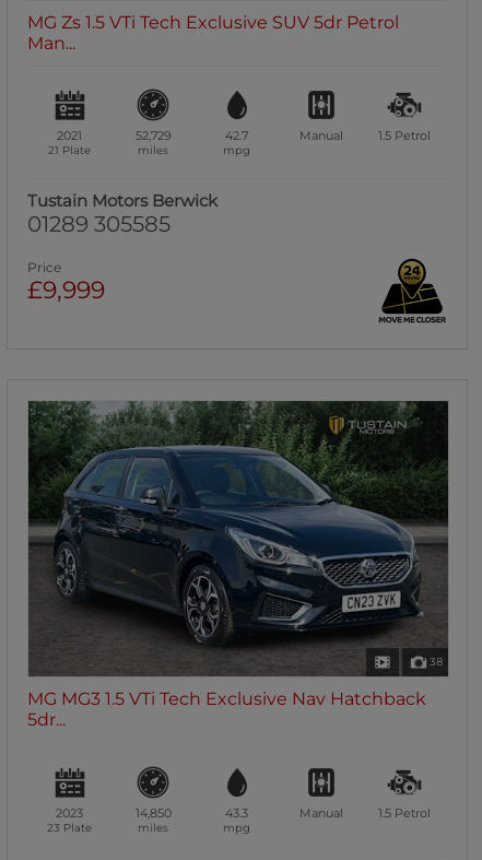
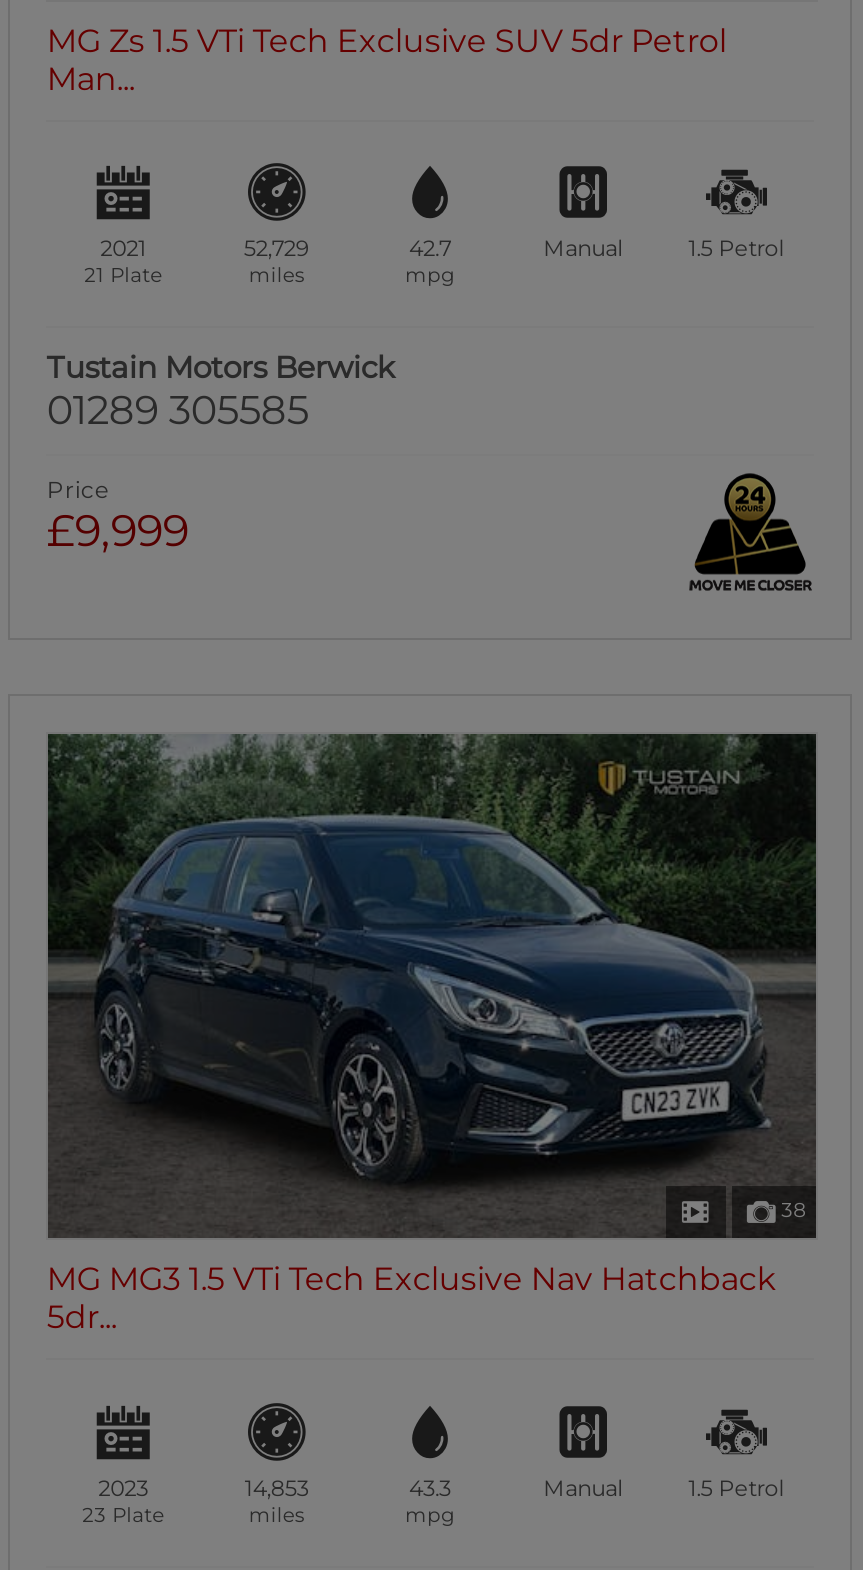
[135,805,171,820] 14,850 -> [245,1473,309,1501] 14,853

